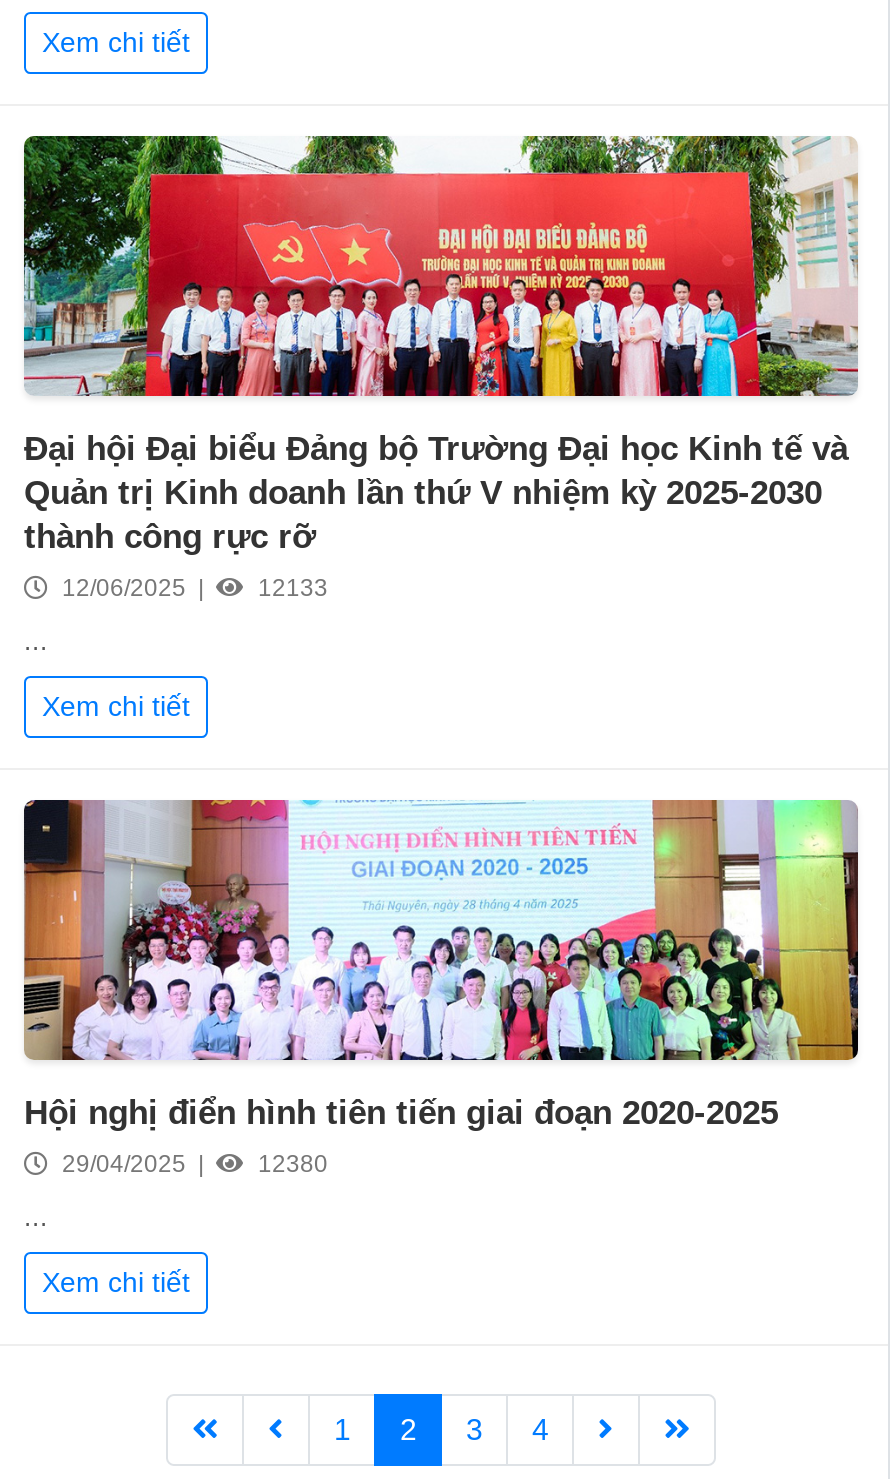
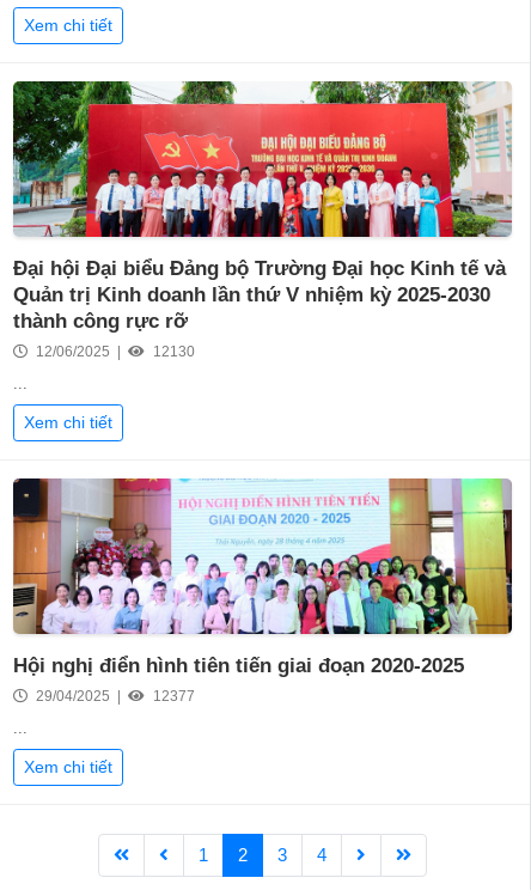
[252,575,328,603] 12133 -> [149,344,195,360] 12130
[252,1151,328,1179] 12380 -> [149,688,195,705] 12377

